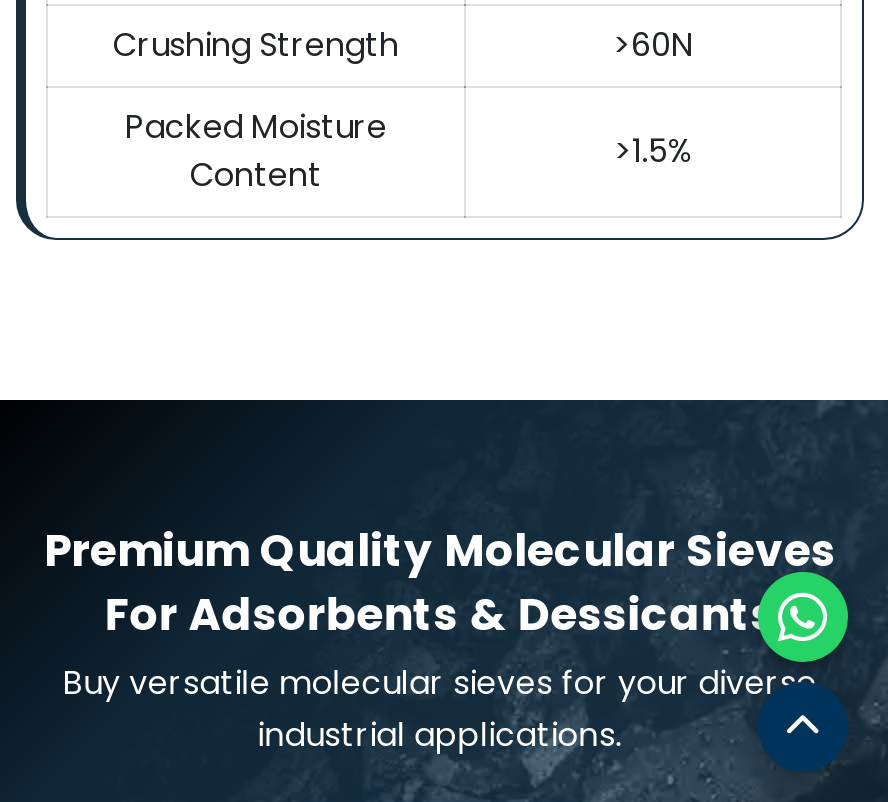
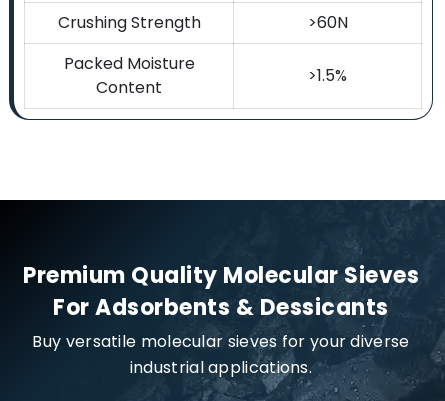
[774,588,850,658] [image] -> none
[764,694,842,770] [image] -> none

